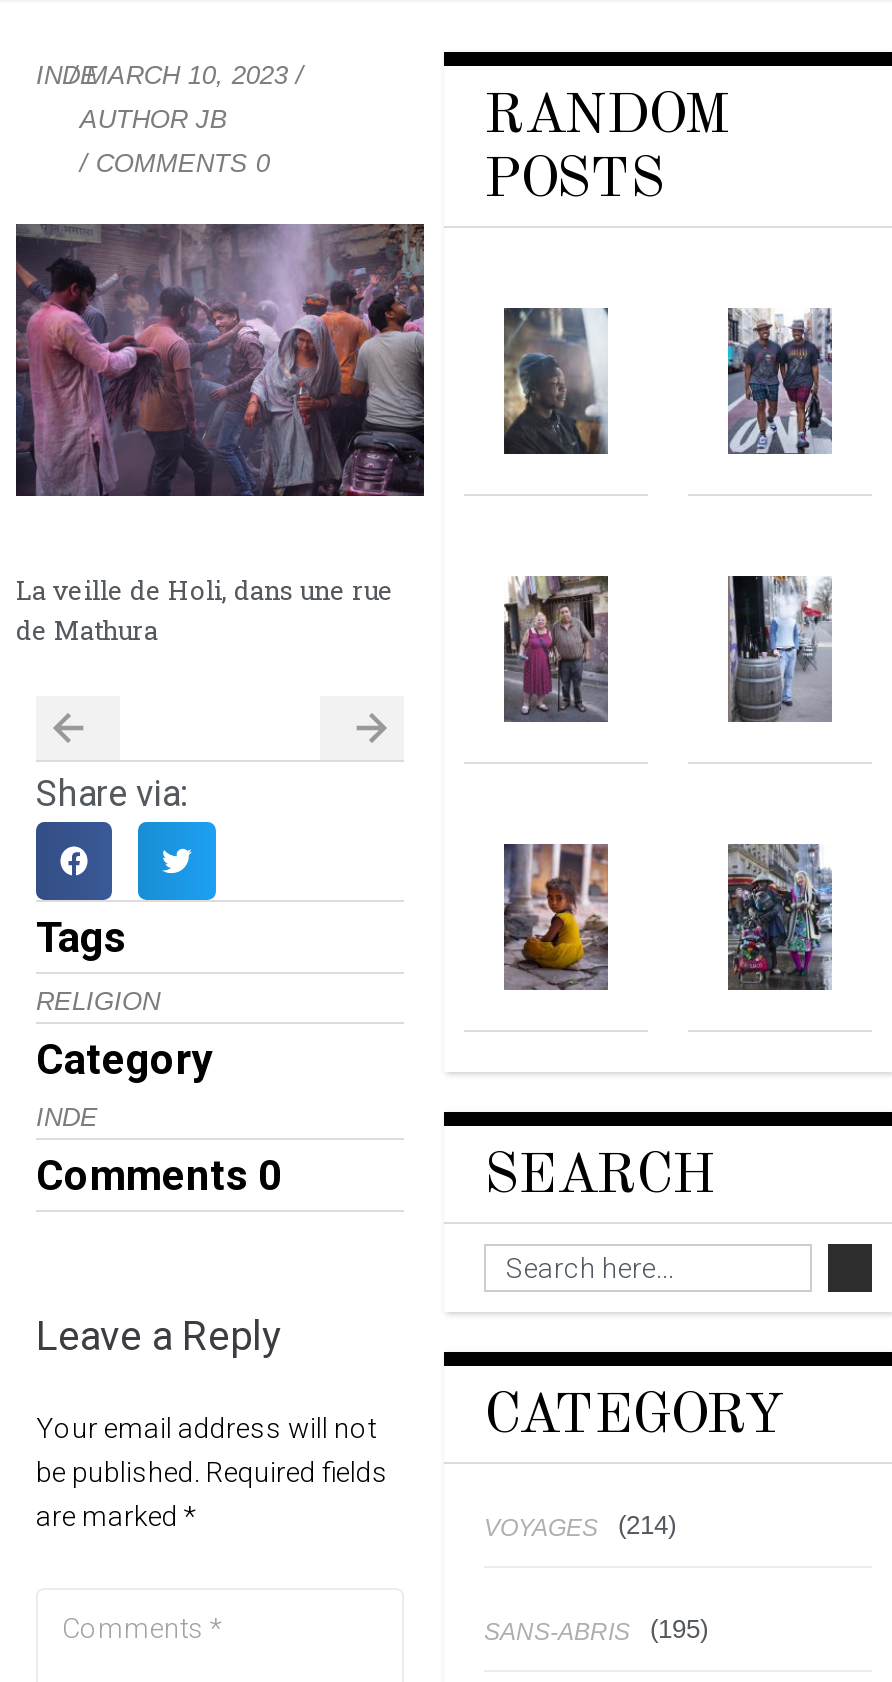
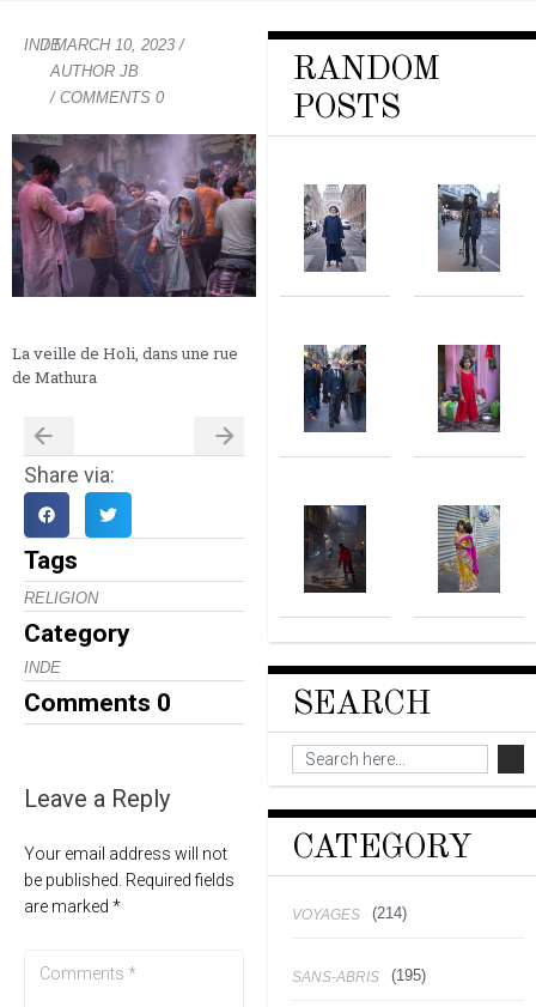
[504,306,608,454] [image] -> [304,184,367,272] [image]
[726,308,832,454] [image] -> [437,183,500,272] [image]
[504,574,608,716] [image] -> [303,345,366,427] [image]
[728,574,832,718] [image] -> [438,344,500,431] [image]
[502,844,610,990] [image] -> [303,504,367,593] [image]
[730,844,832,988] [image] -> [438,504,501,593] [image]

